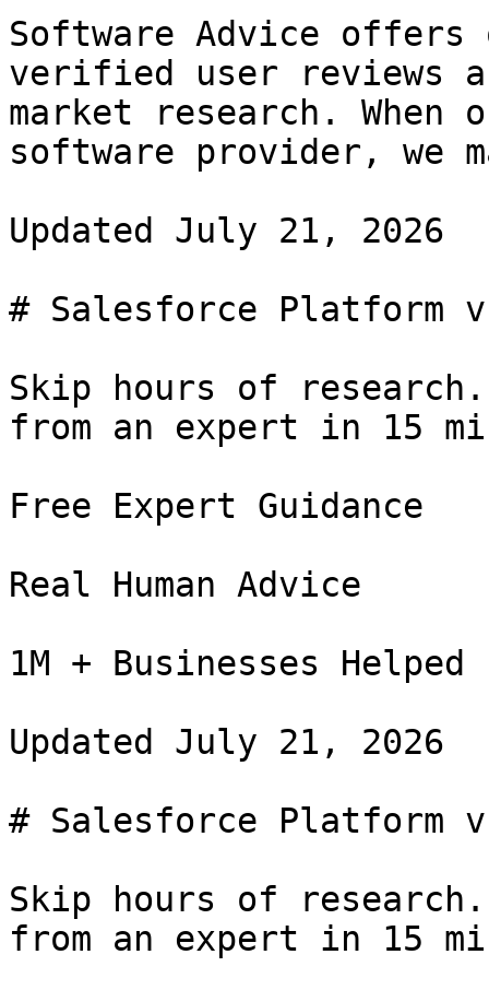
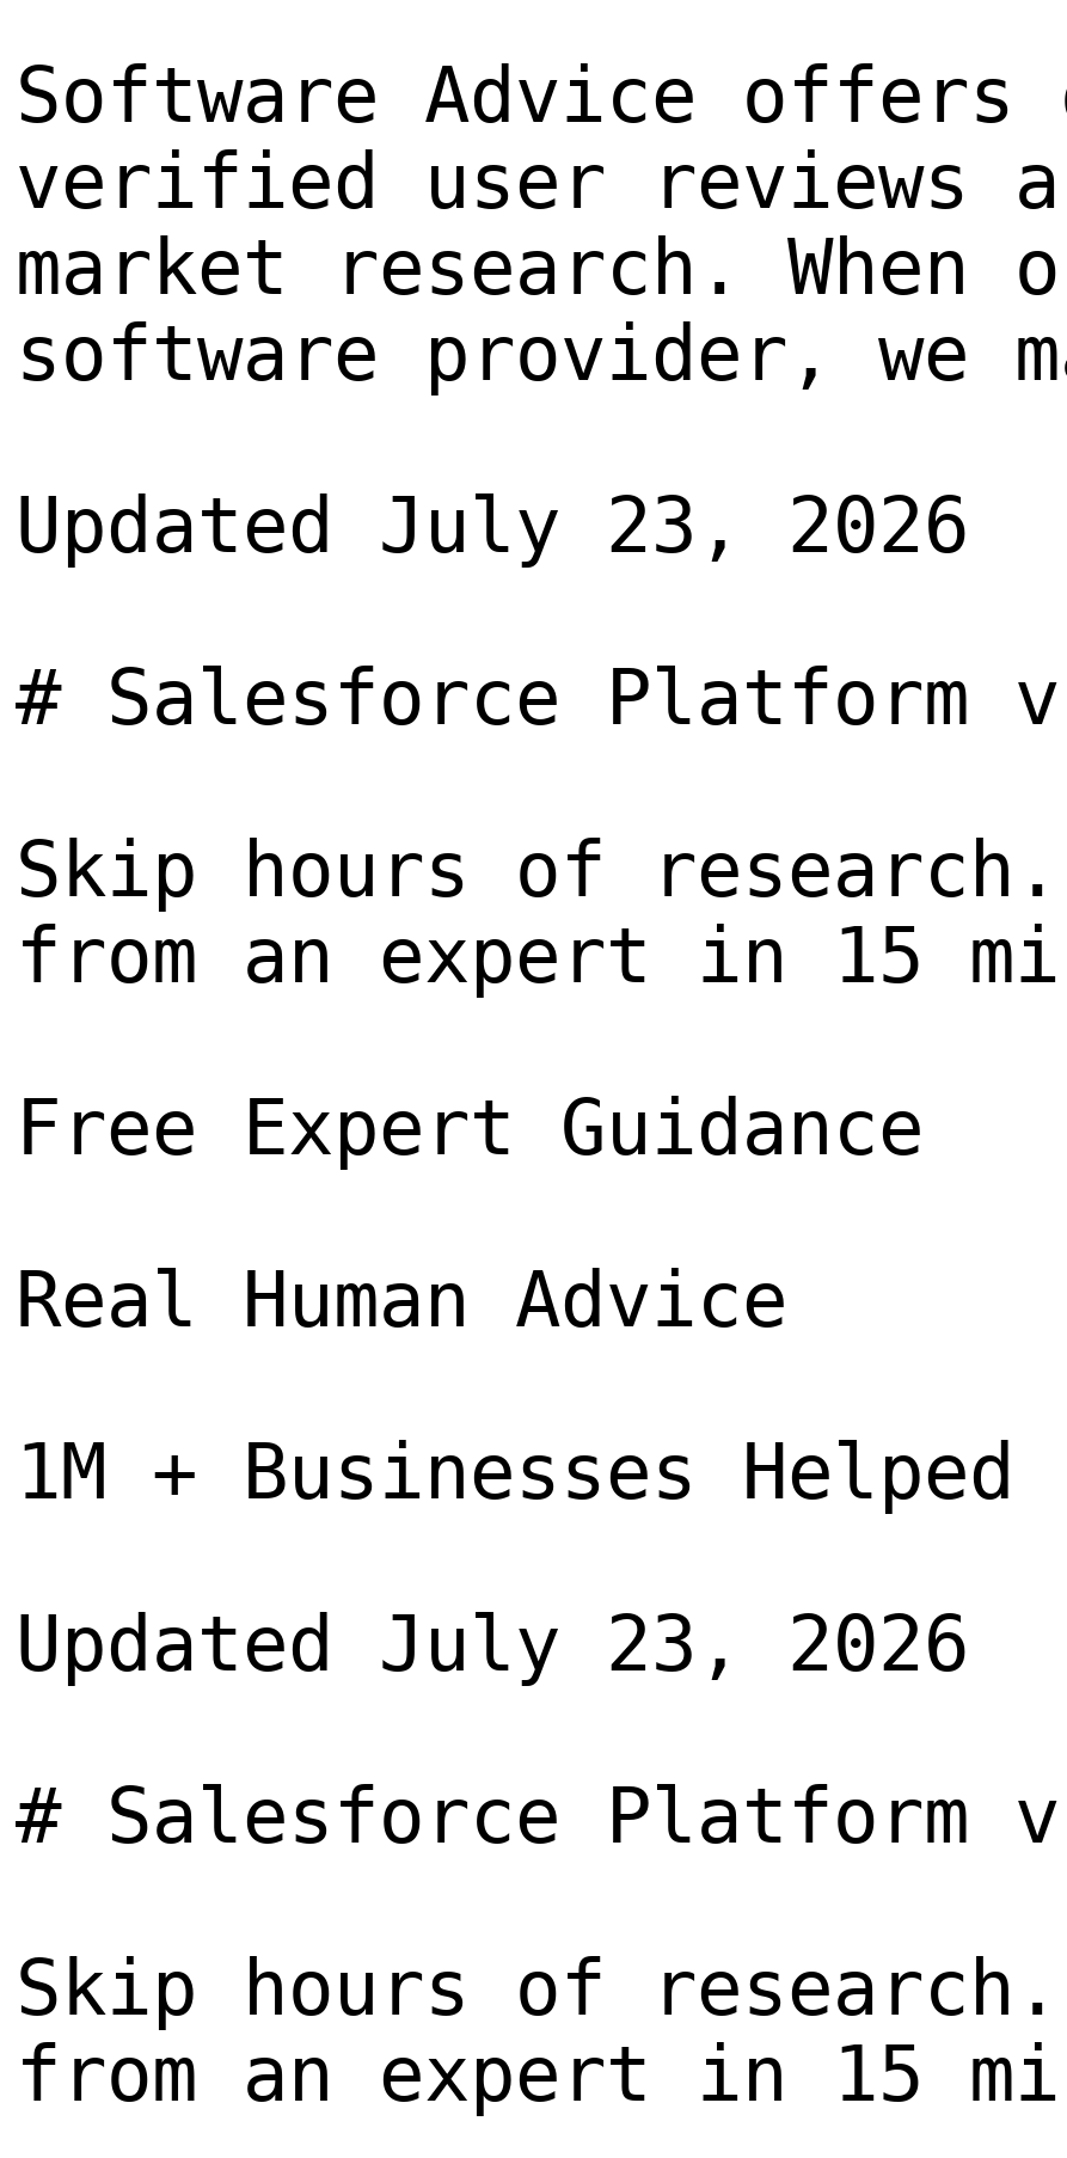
[9,211,444,250] Updated July 21, 2026 -> [16,483,969,569] Updated July 23, 2026
[9,722,444,762] Updated July 21, 2026 -> [16,1601,969,1687] Updated July 23, 2026

